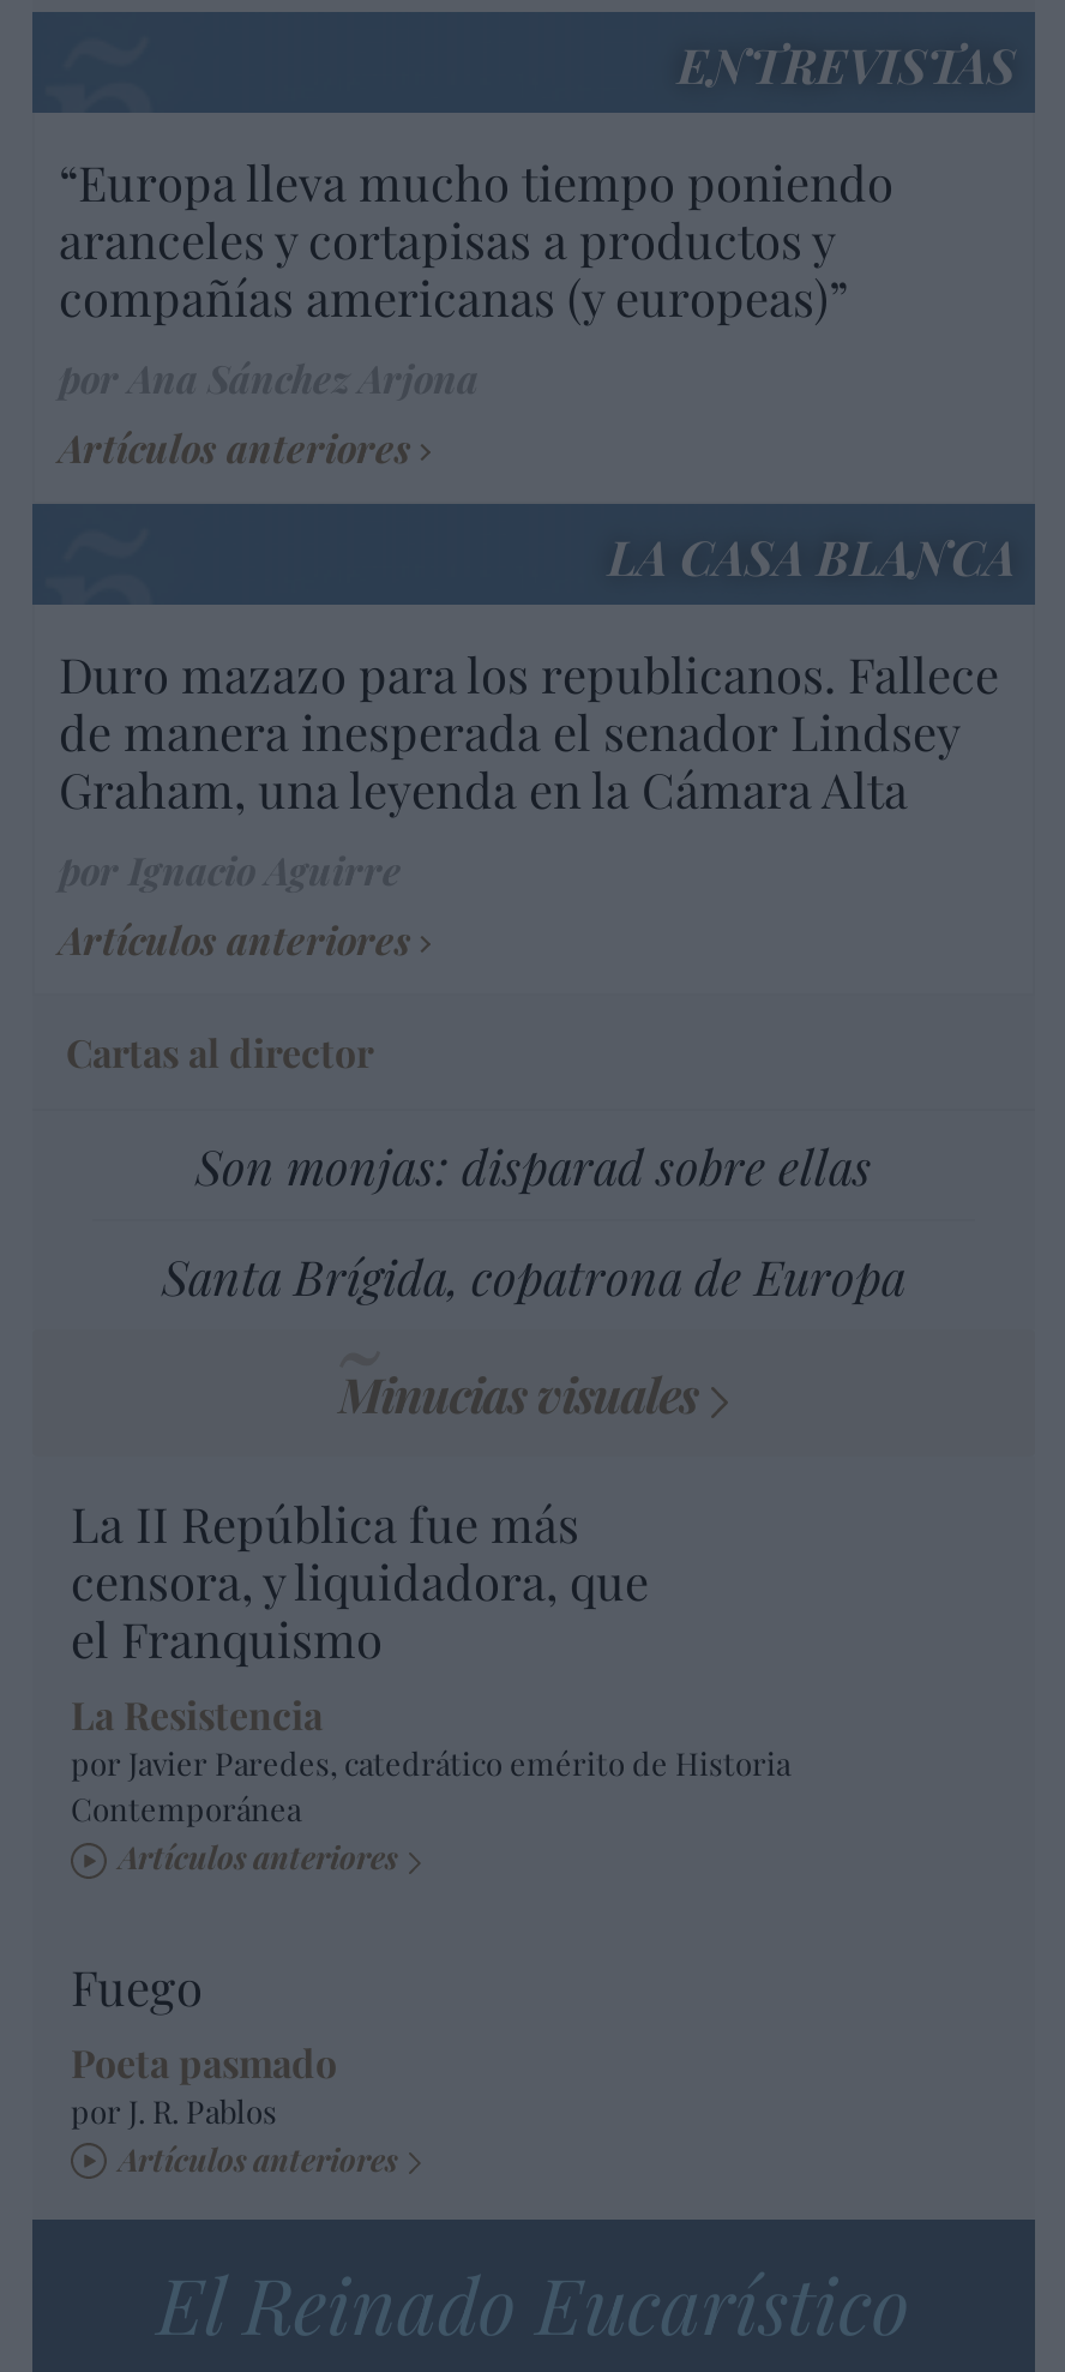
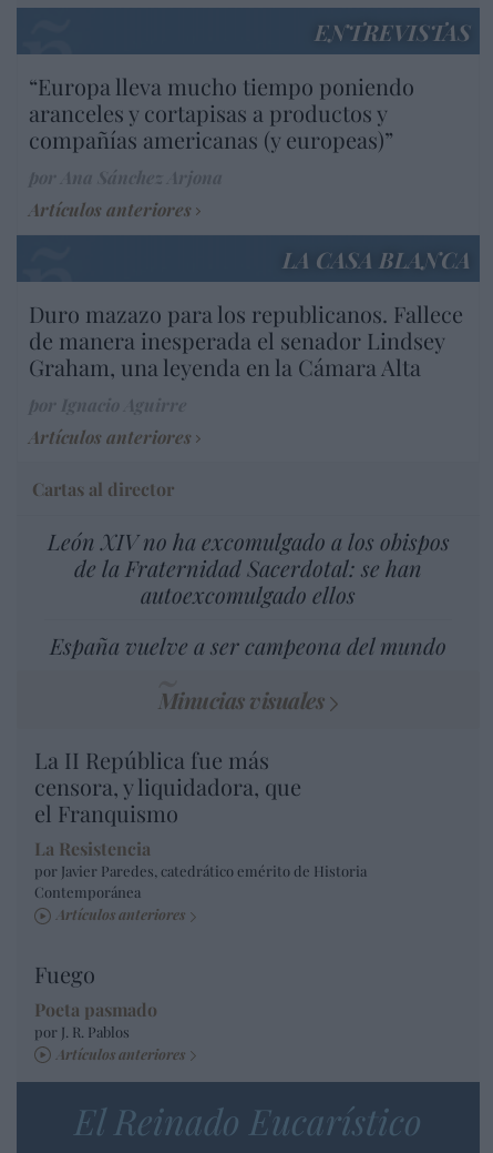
[195,1133,872,1198] Son monjas: disparad sobre ellas -> [47,526,449,610] León XIV no ha excomulgado a los obispos | de la Fraternidad Sacerdotal: se han | autoexcomulgado ellos
[162,1244,905,1308] Santa Brígida, copatrona de Europa -> [50,631,446,661] España vuelve a ser campeona del mundo

